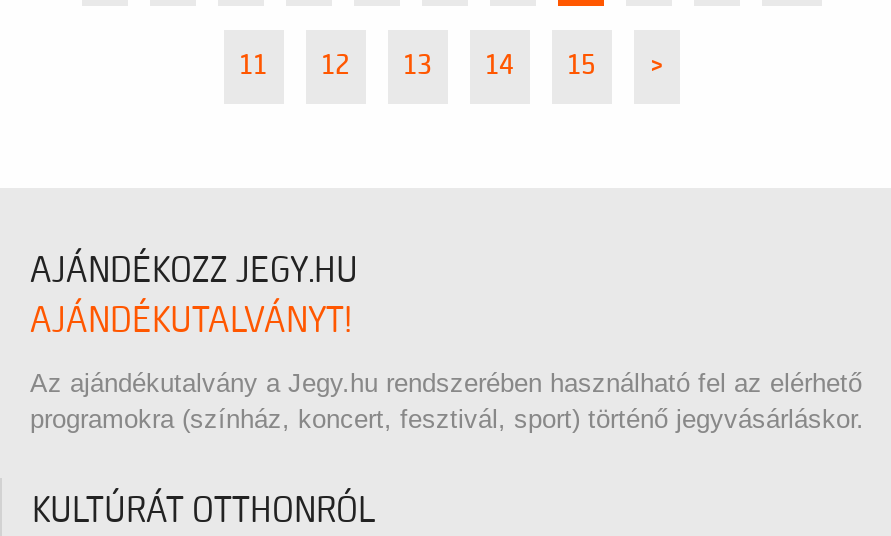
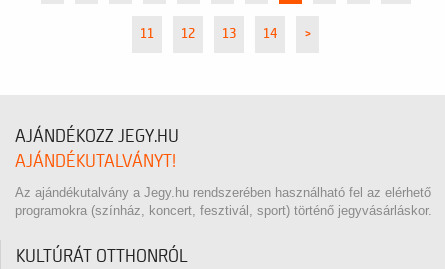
[567,50,595,82] 15 -> none

